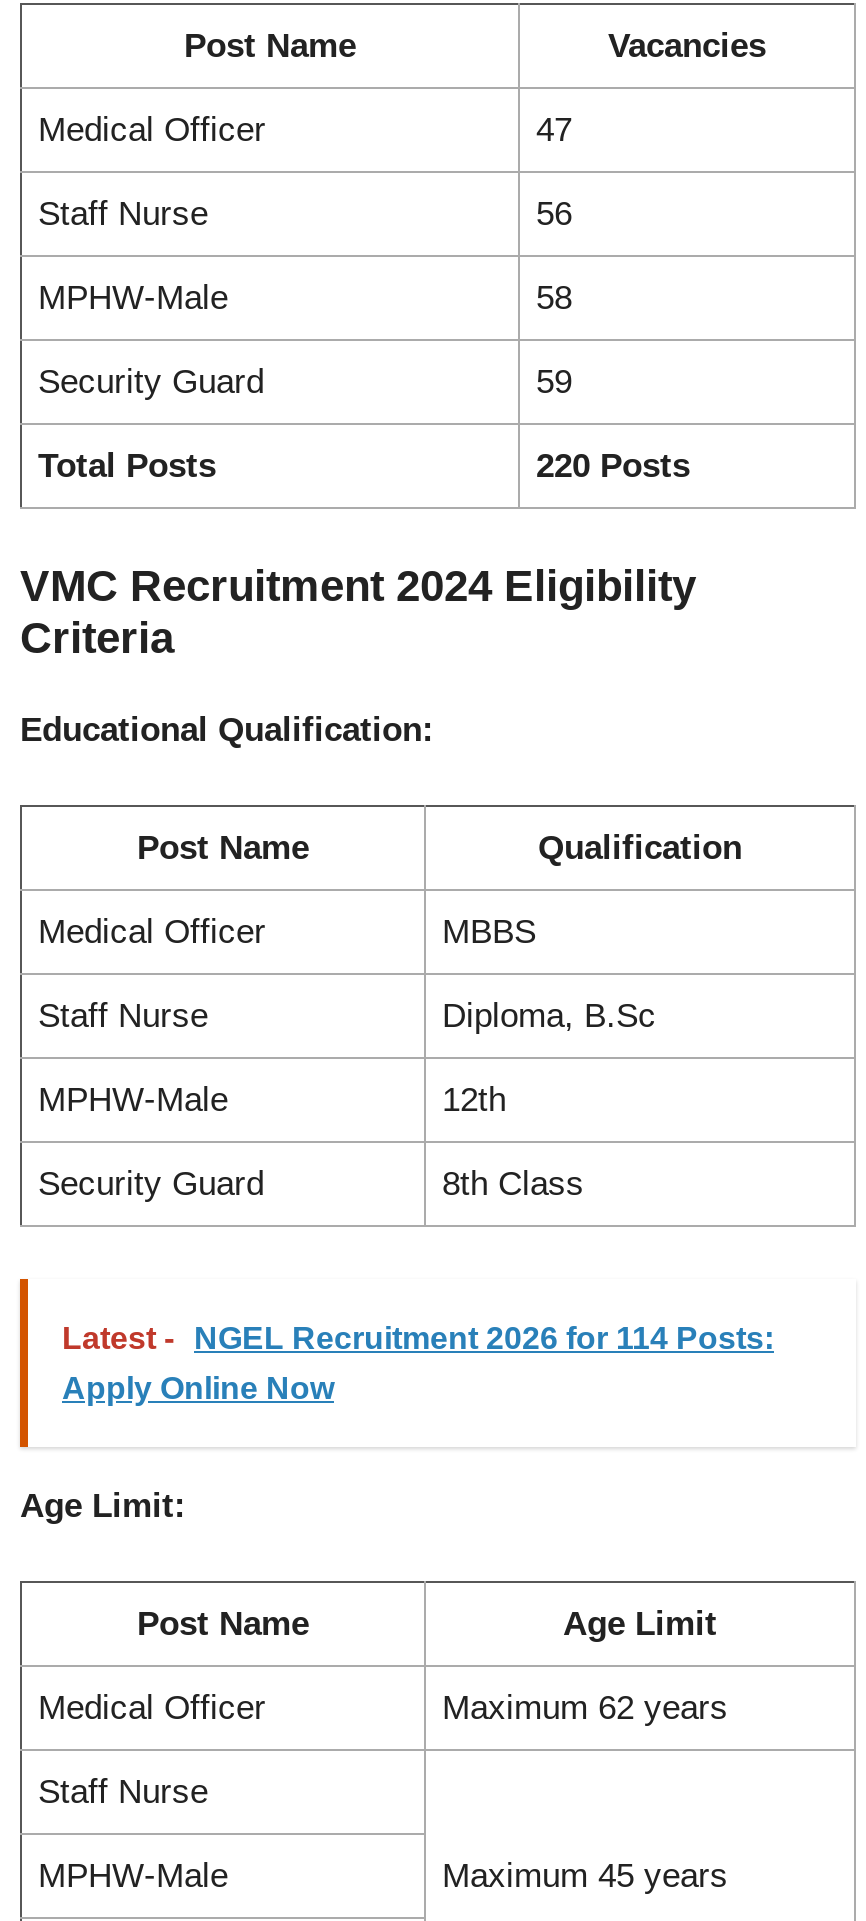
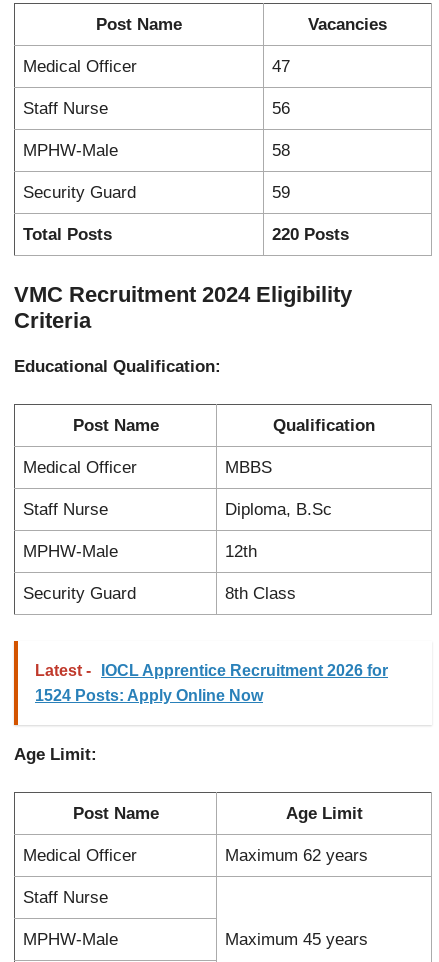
[62,1320,774,1354] Latest - NGEL Recruitment 2026 for 114 Posts: -> [35,662,388,679] Latest - IOCL Apprentice Recruitment 2026 for
[62,1370,334,1404] Apply Online Now -> [35,687,263,704] 1524 Posts: Apply Online Now

